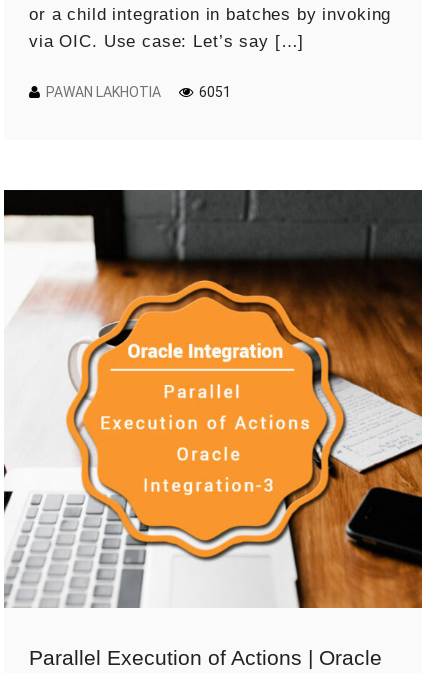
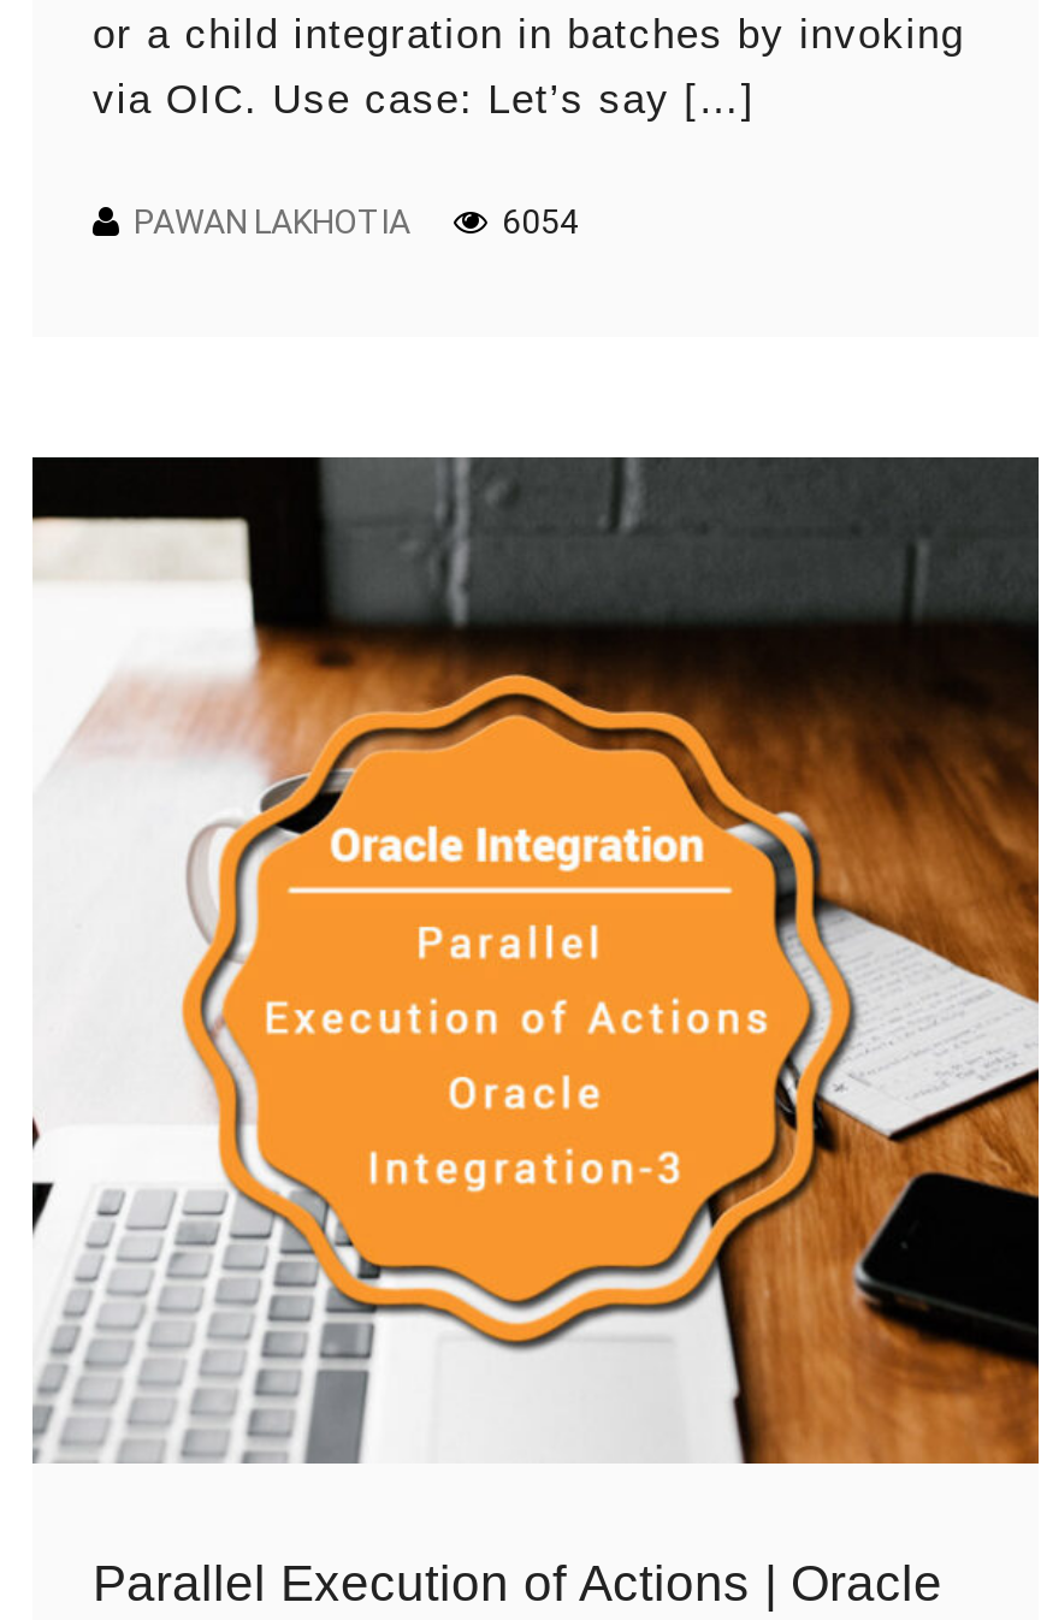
[196,84,231,100] 6051 -> [495,202,579,241] 6054

